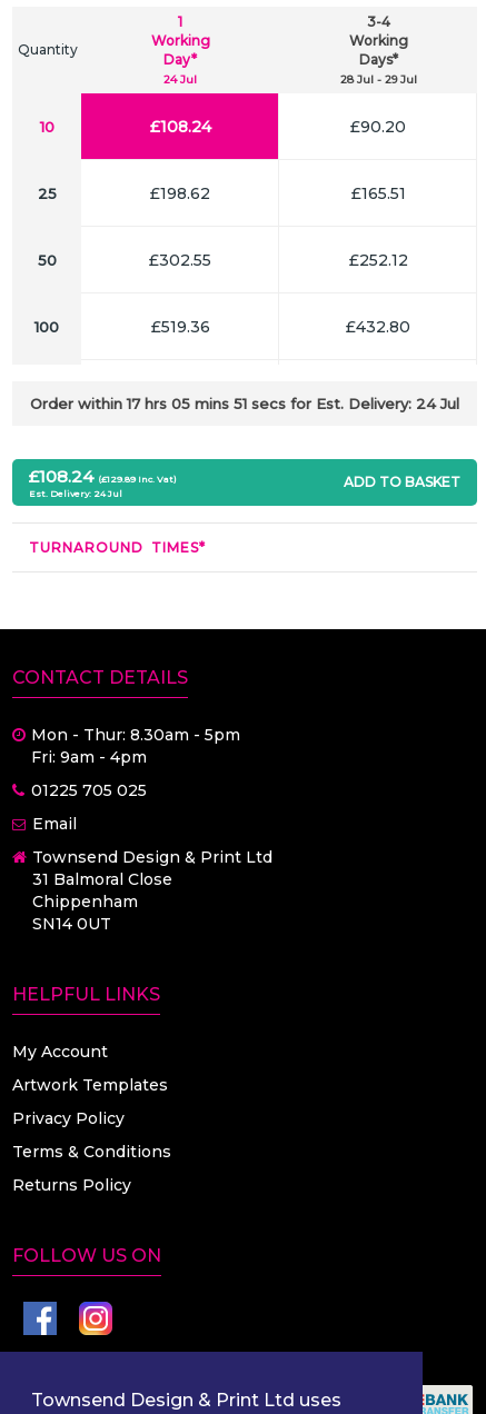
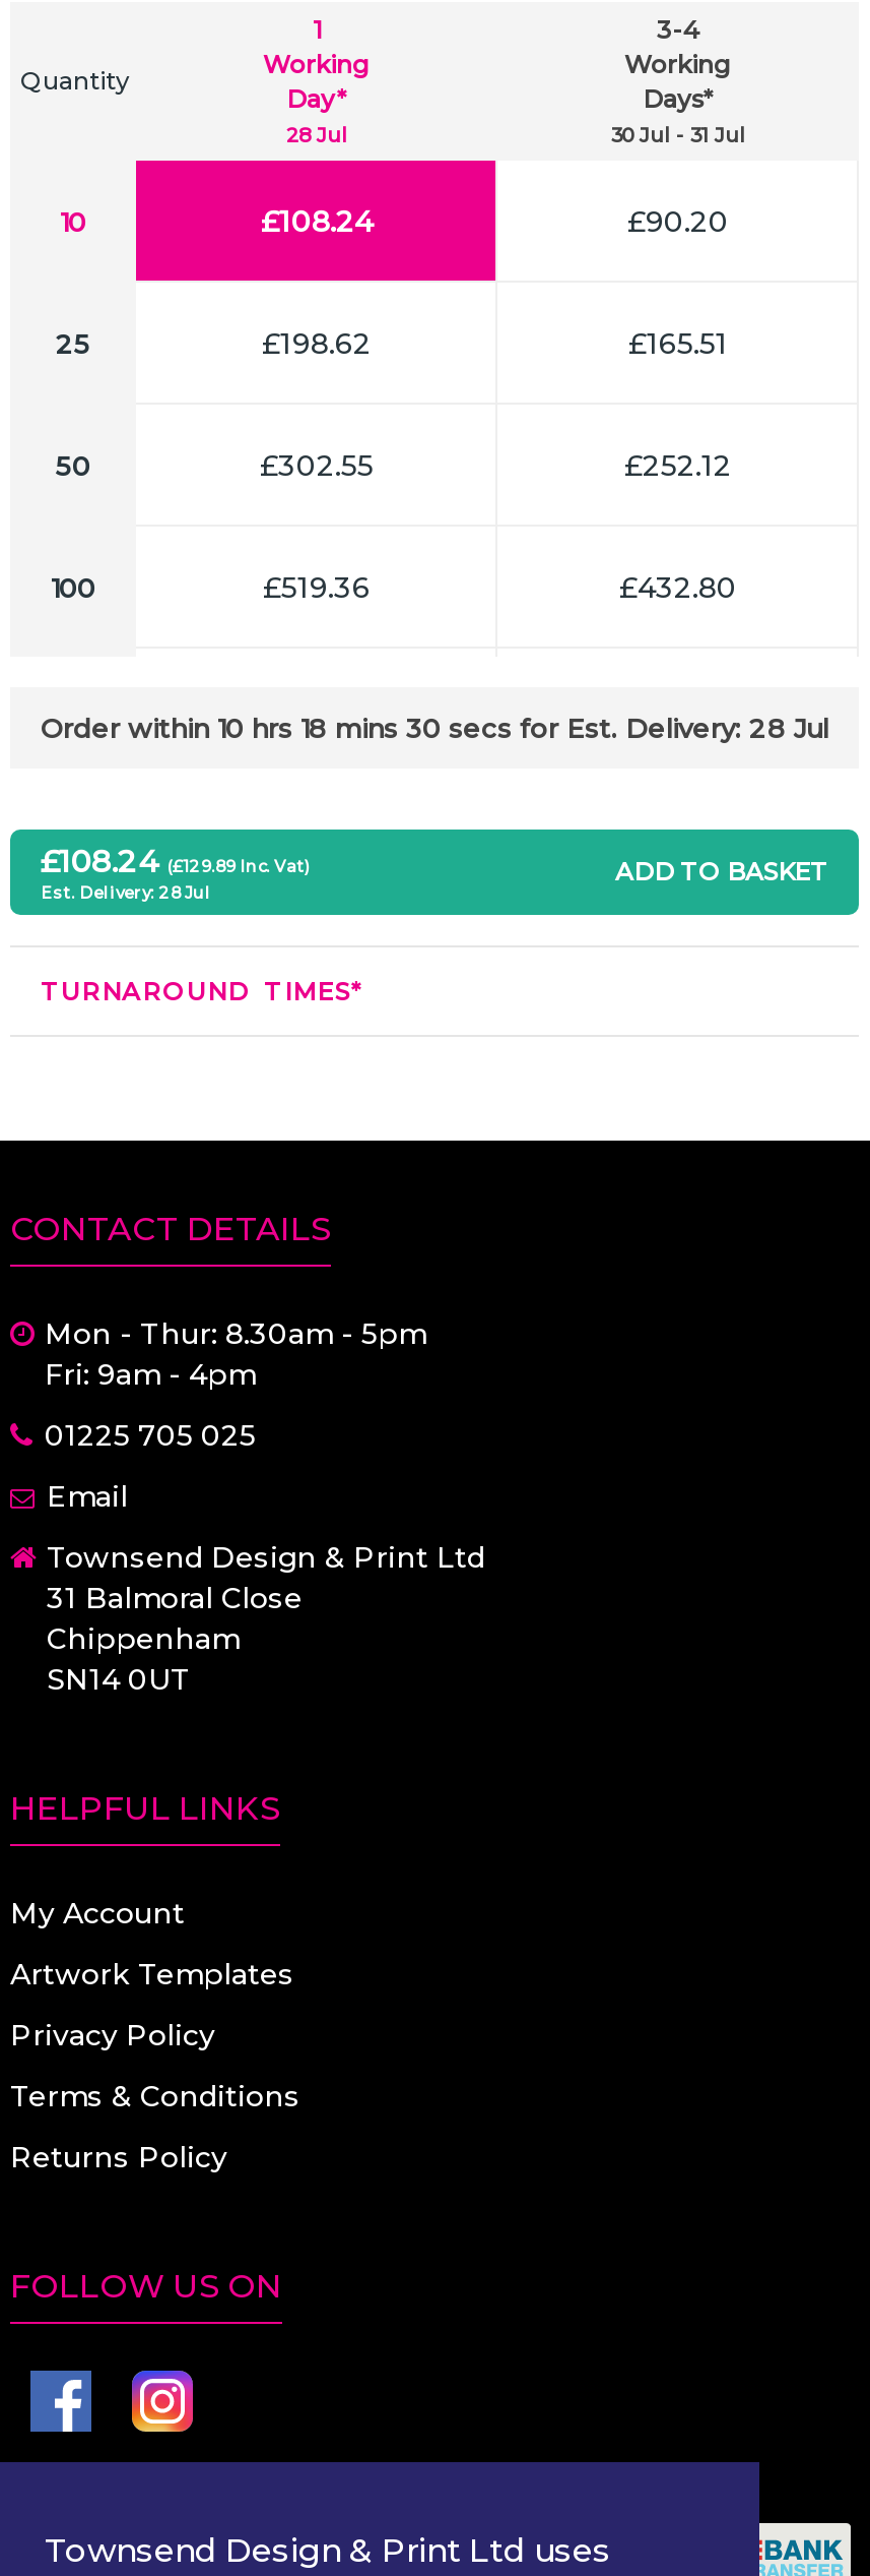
[163,72,197,87] 24 Jul -> [286,122,347,148] 28 Jul
[340,72,416,87] 28 Jul - 29 Jul -> [611,122,745,148] 30 Jul - 31 Jul
[30,395,459,412] Order within 17 hrs 05 mins 51 secs for Est. Delivery: 24 Jul -> [41,711,828,744] Order within 10 hrs 18 mins 30 secs for Est. Delivery: 28 Jul
[29,488,122,499] Est. Delivery: 24 Jul -> [41,882,211,903] Est. Delivery: 28 Jul

